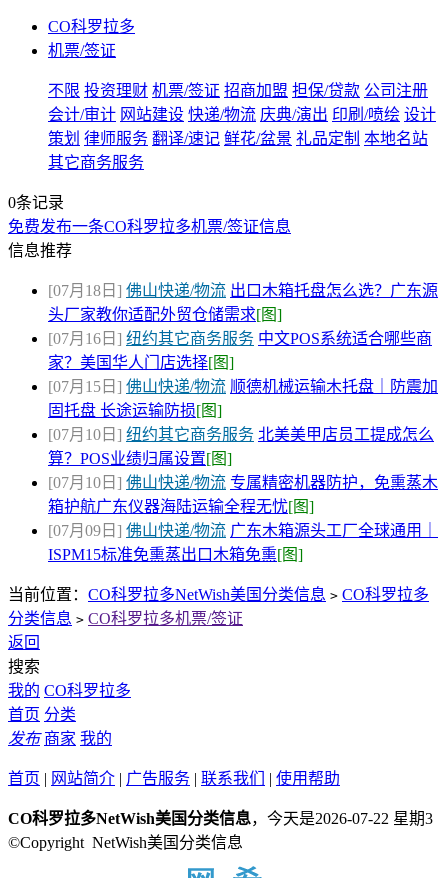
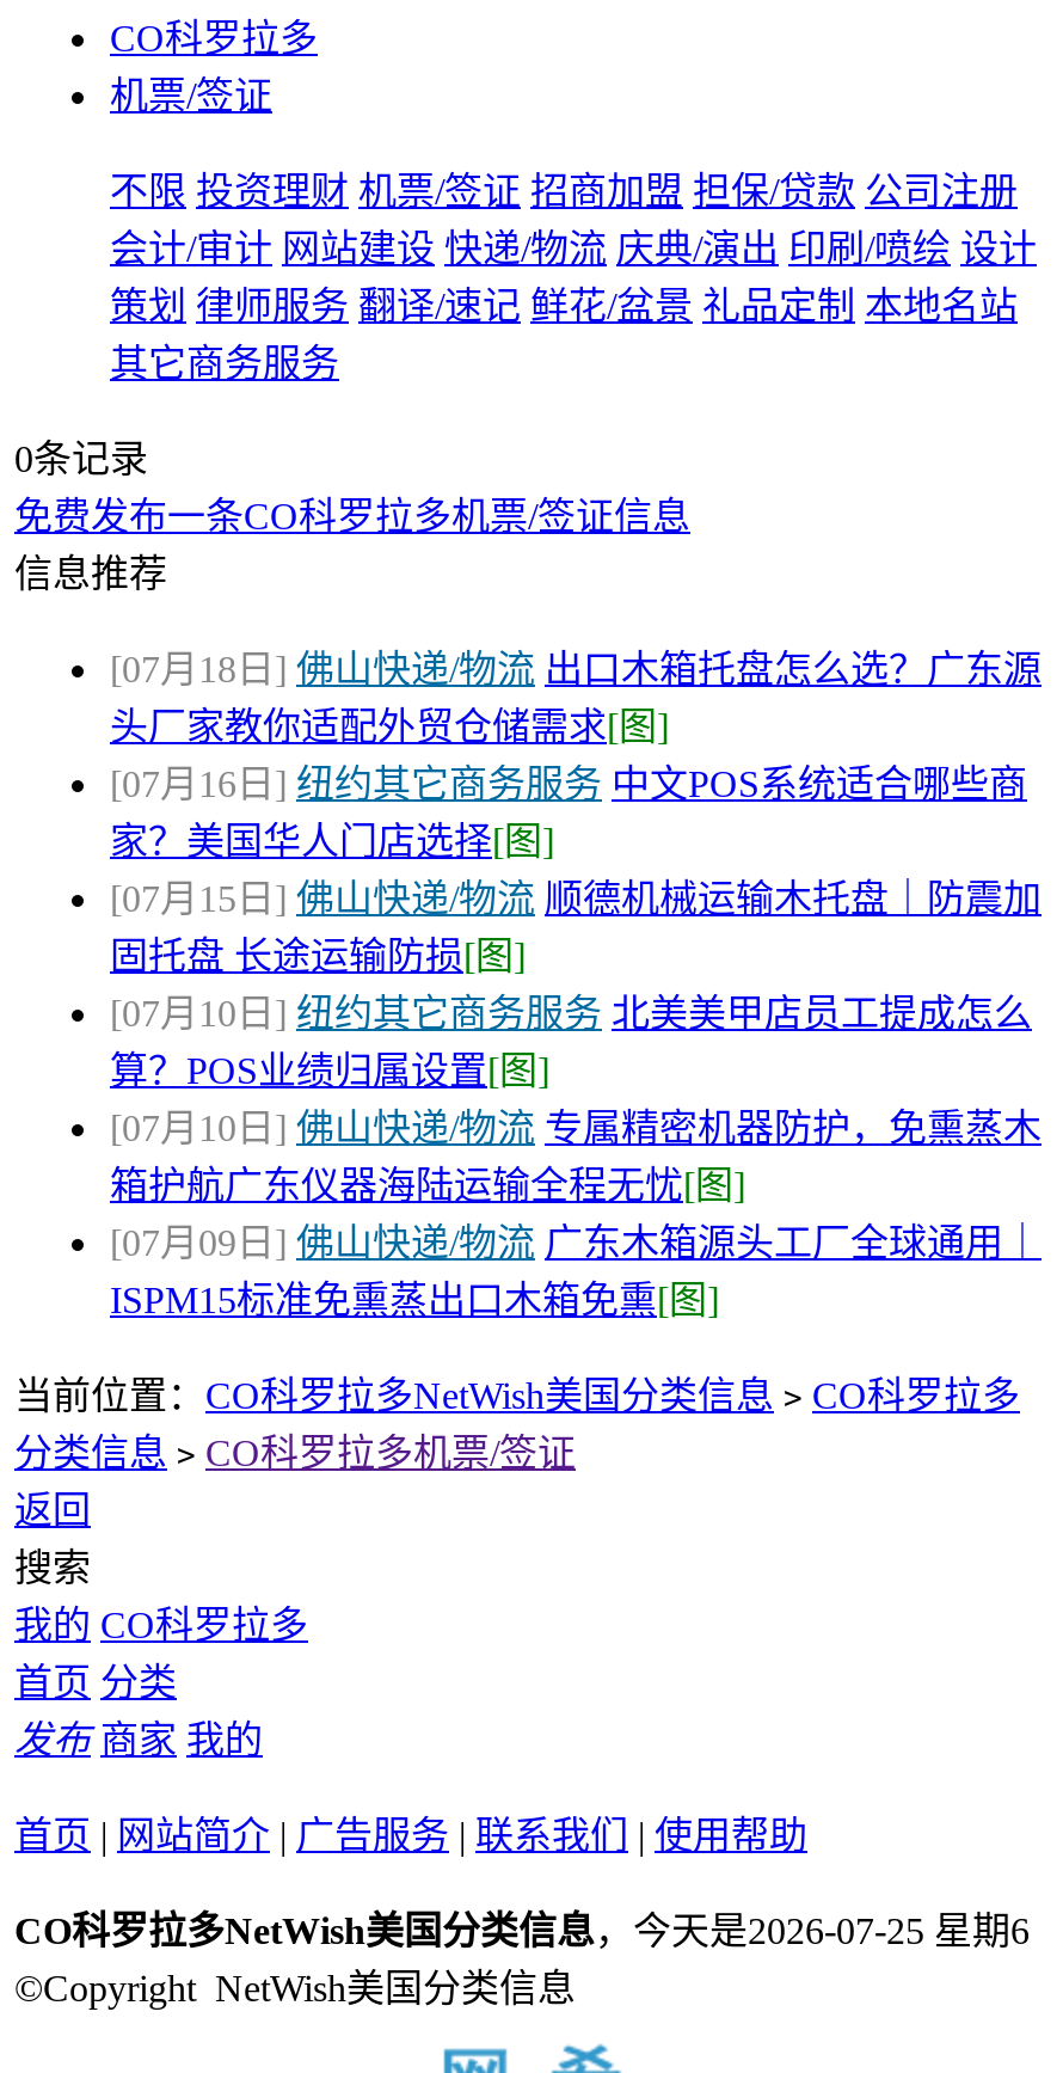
[8,810,433,827] CO科罗拉多NetWish美国分类信息，今天是2026-07-22 星期3 -> [14,1911,1030,1951] CO科罗拉多NetWish美国分类信息，今天是2026-07-25 星期6

